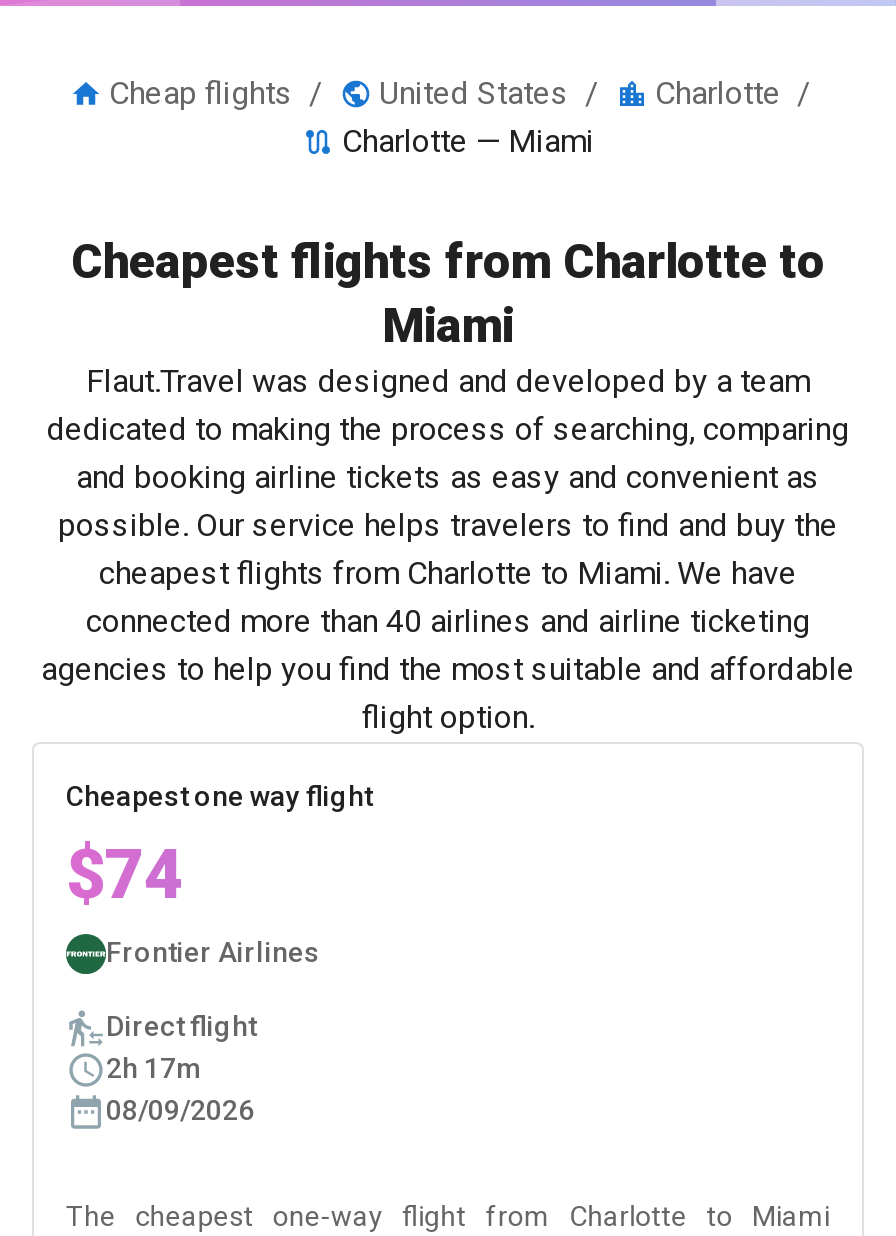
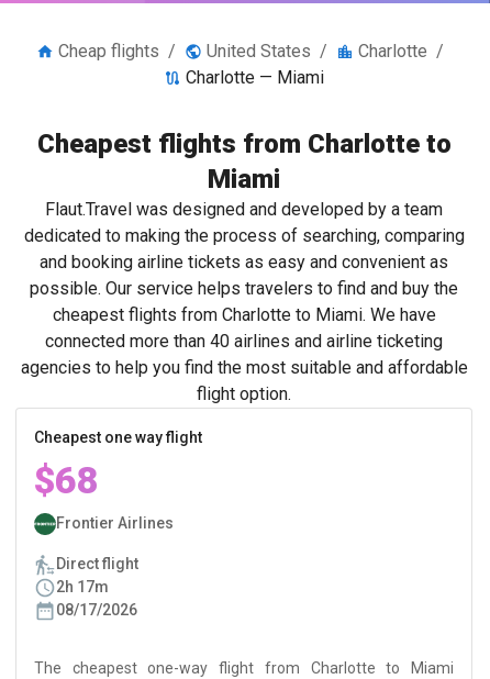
[66,834,184,914] $74 -> [34,458,99,502] $68
[106,1094,254,1126] 08/09/2026 -> [56,601,137,619] 08/17/2026

